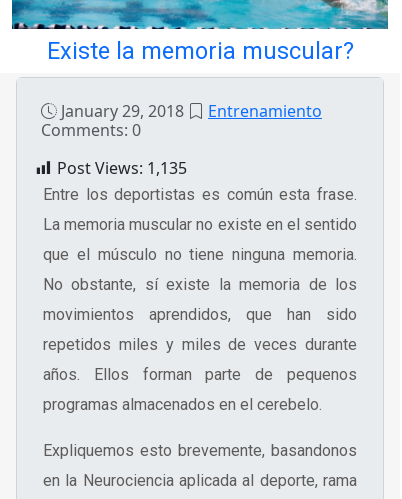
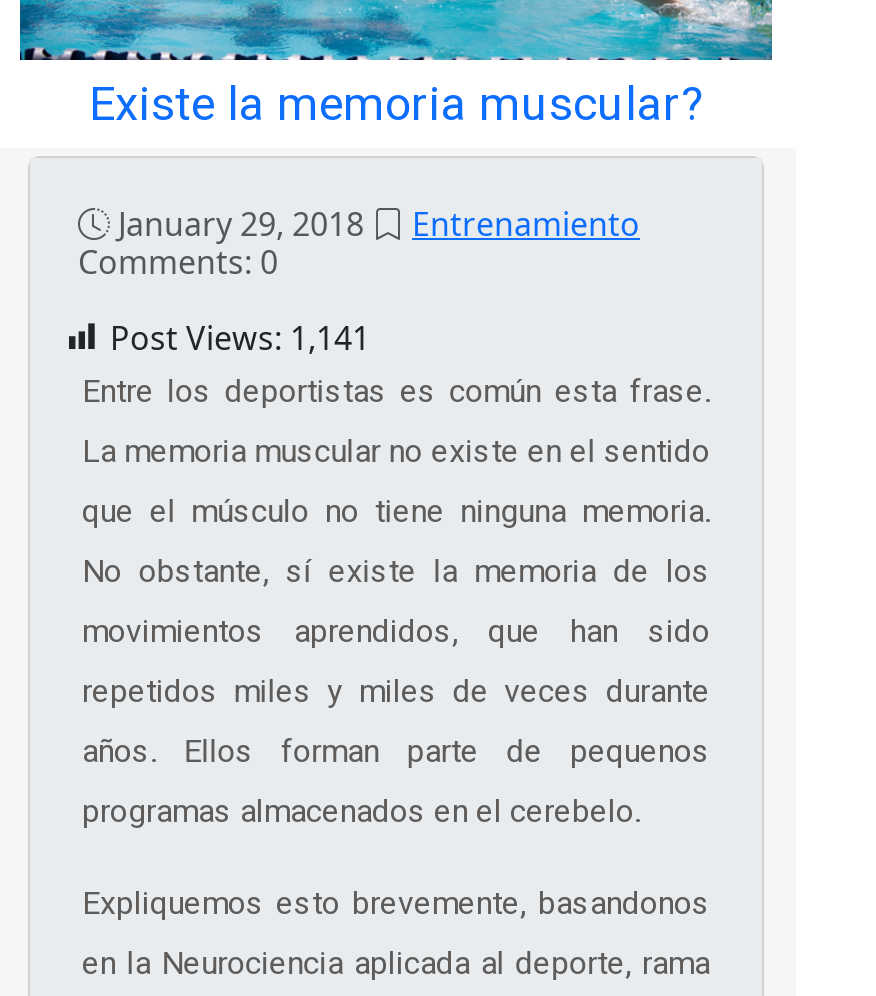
[57,157,187,179] Post Views: 1,135 -> [110,315,370,359] Post Views: 1,141

